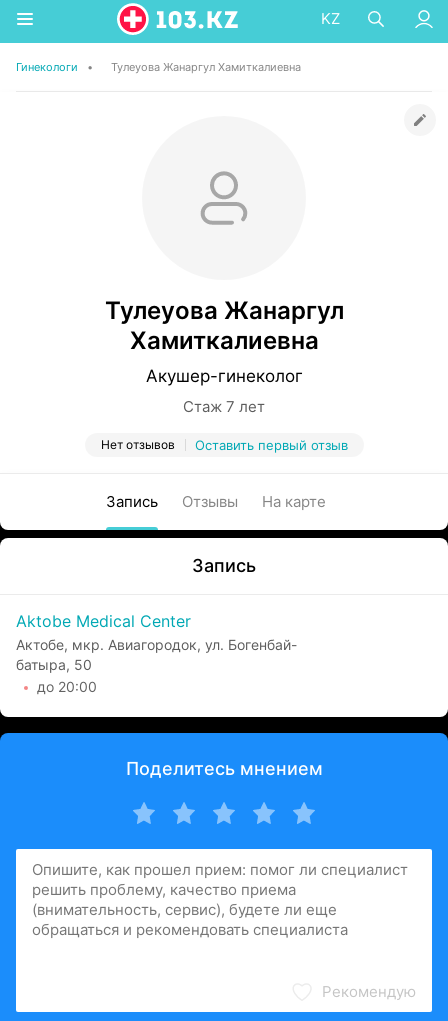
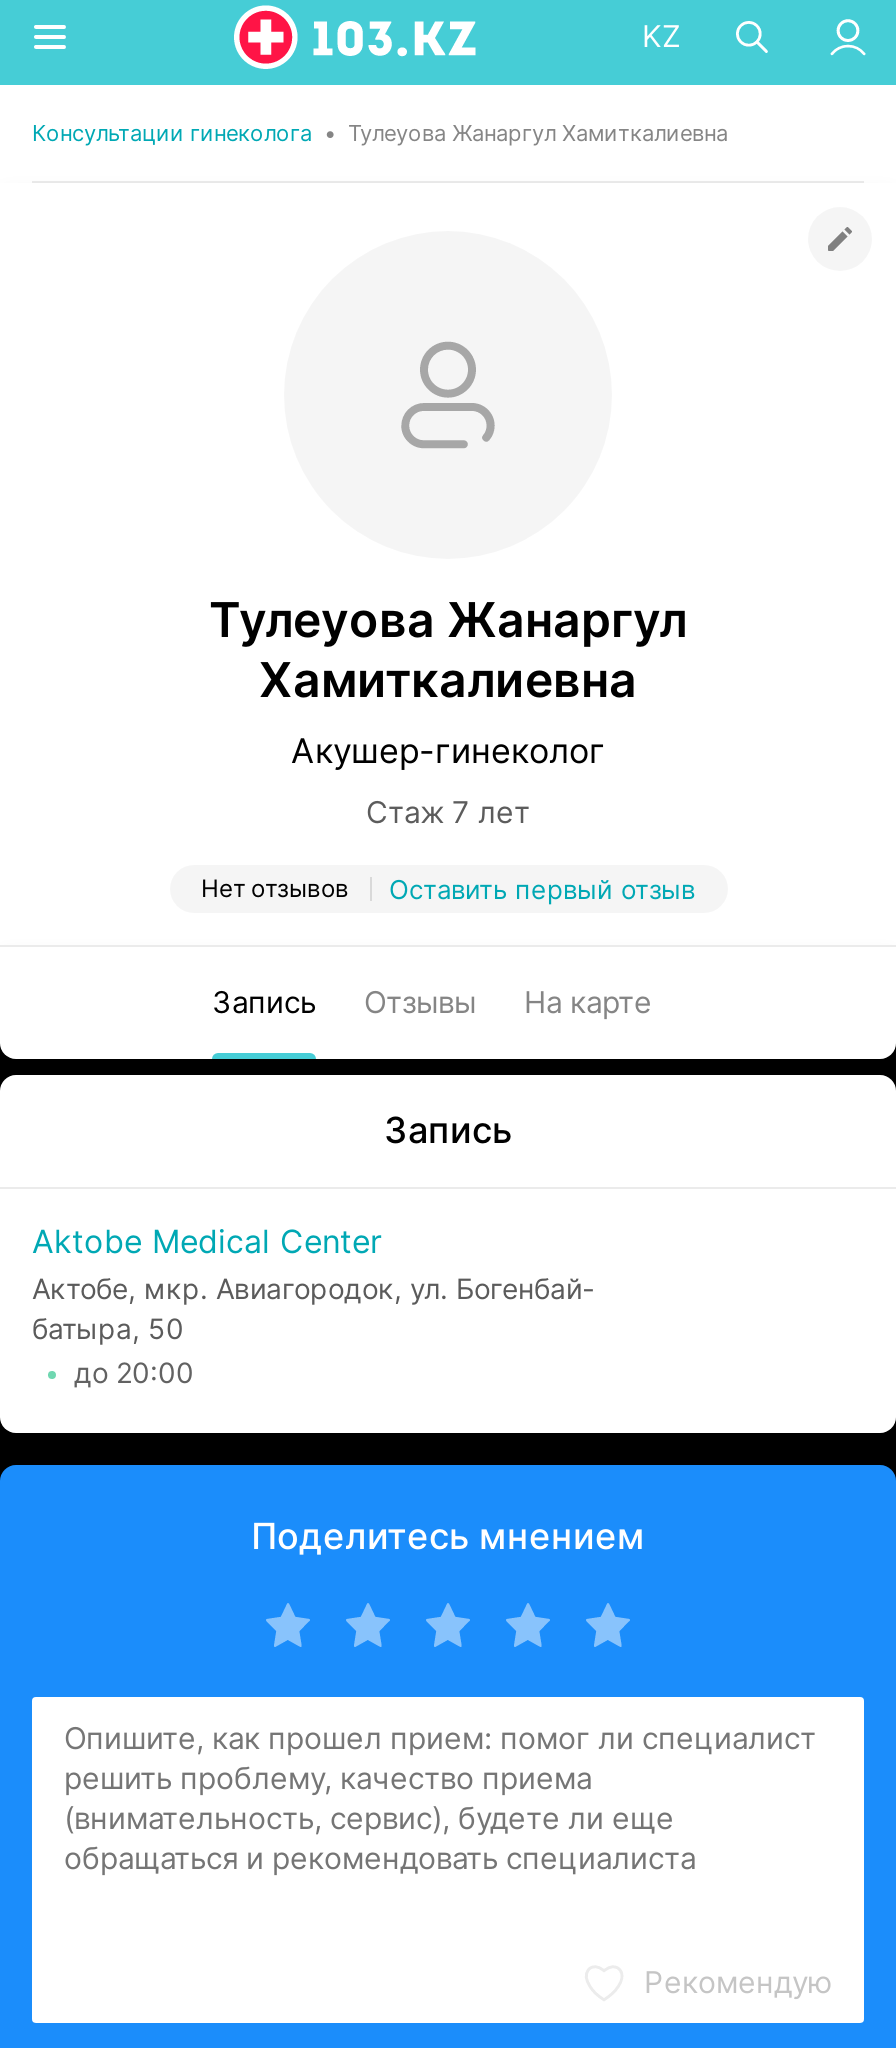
[16,60,301,74] Гинекологи • | Тулеуова Жанаргул Хамиткалиевна -> [32,119,728,147] Консультации гинеколога • Тулеуова Жанаргул Хамиткалиевна

